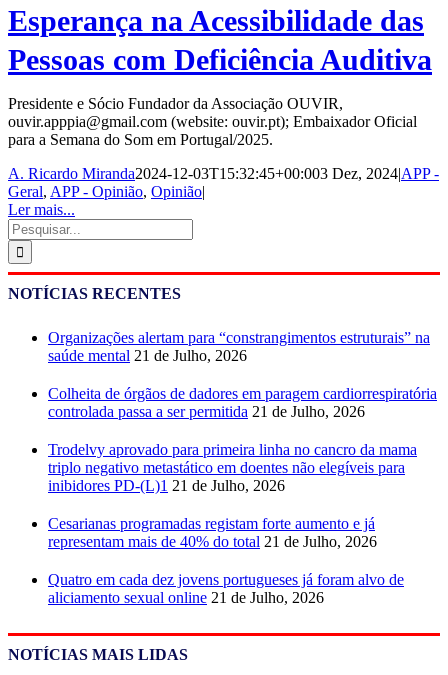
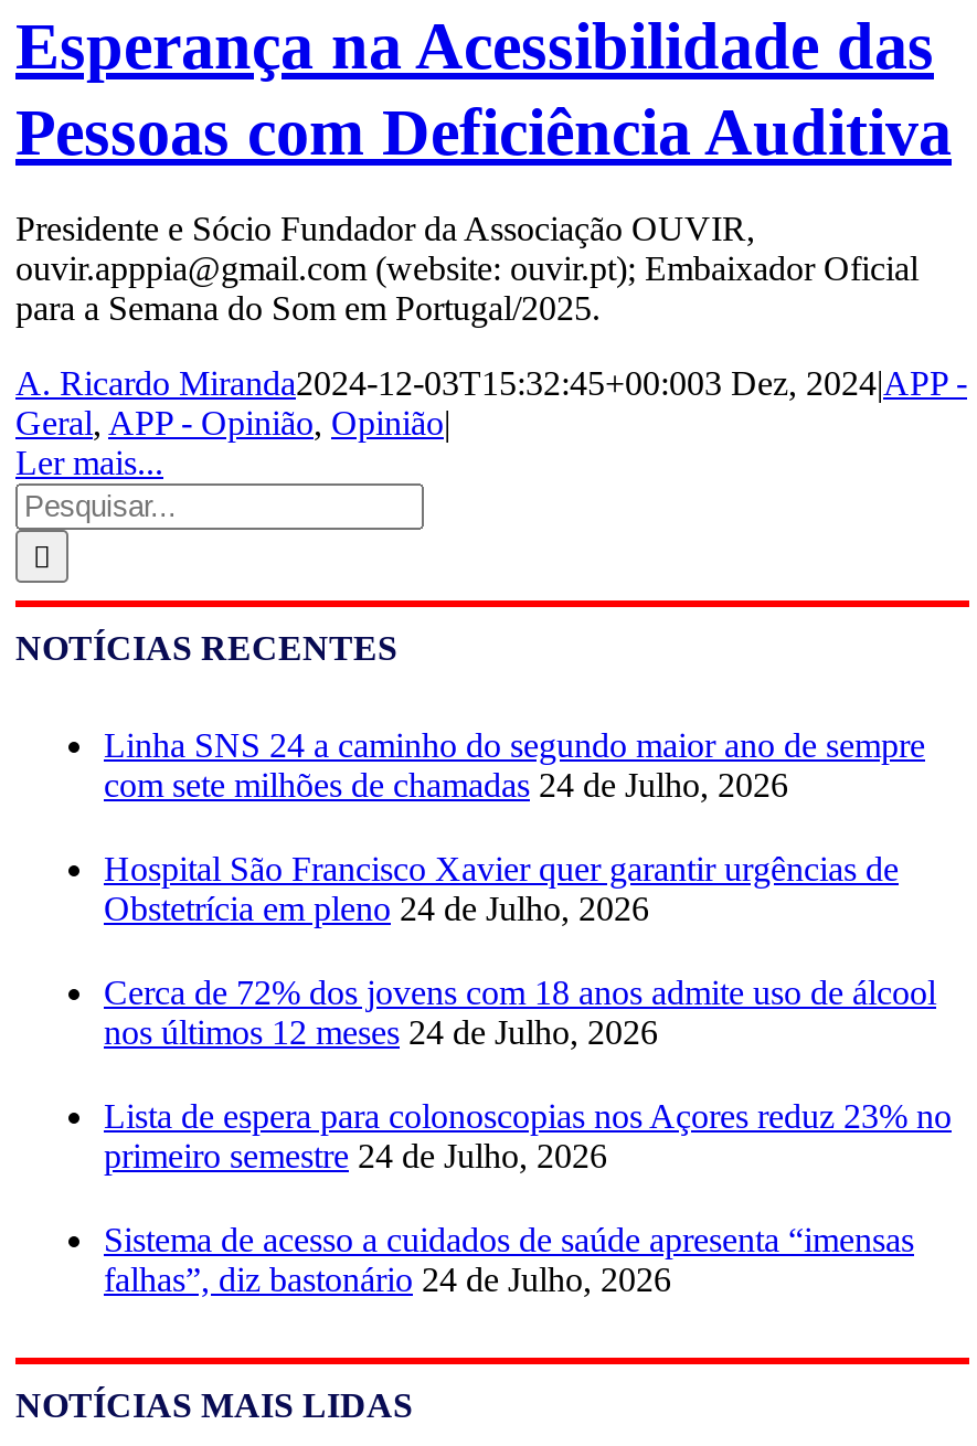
[48,329,430,364] Organizações alertam para “constrangimentos estruturais” na | saúde mental 21 de Julho, 2026 -> [104,726,925,803] Linha SNS 24 a caminho do segundo maior ano de sempre | com sete milhões de chamadas 24 de Julho, 2026
[48,385,437,420] Colheita de órgãos de dadores em paragem cardiorrespiratória | controlada passa a ser permitida 21 de Julho, 2026 -> [104,850,899,927] Hospital São Francisco Xavier quer garantir urgências de | Obstetrícia em pleno 24 de Julho, 2026
[48,441,417,494] Trodelvy aprovado para primeira linha no cancro da mama | triplo negativo metastático em doentes não elegíveis para | inibidores PD-(L)1 21 de Julho, 2026 -> [104,973,936,1051] Cerca de 72% dos jovens com 18 anos admite uso de álcool | nos últimos 12 meses 24 de Julho, 2026
[48,515,377,550] Cesarianas programadas registam forte aumento e já | representam mais de 40% do total 21 de Julho, 2026 -> [104,1097,952,1174] Lista de espera para colonoscopias nos Açores reduz 23% no | primeiro semestre 24 de Julho, 2026
[48,571,404,606] Quatro em cada dez jovens portugueses já foram alvo de | aliciamento sexual online 21 de Julho, 2026 -> [104,1221,914,1298] Sistema de acesso a cuidados de saúde apresenta “imensas | falhas”, diz bastonário 24 de Julho, 2026

